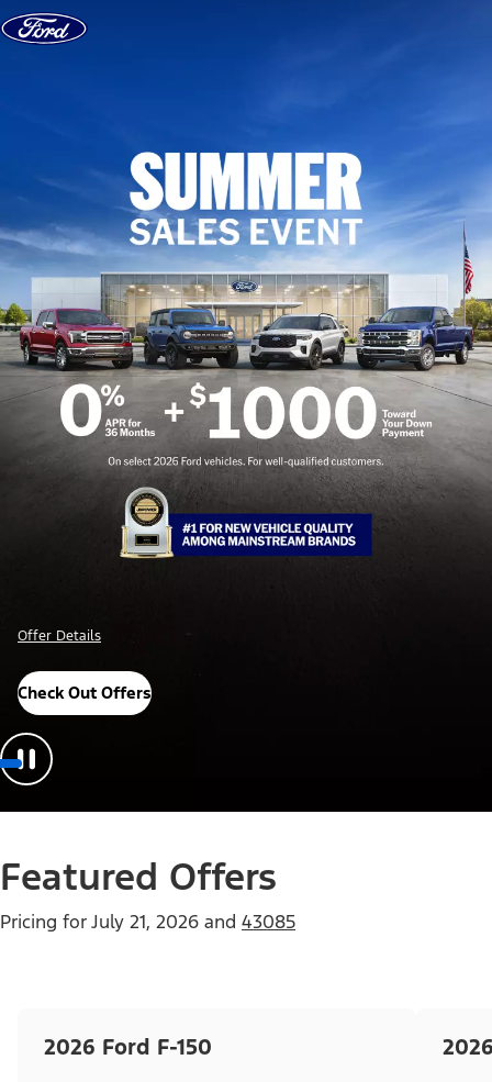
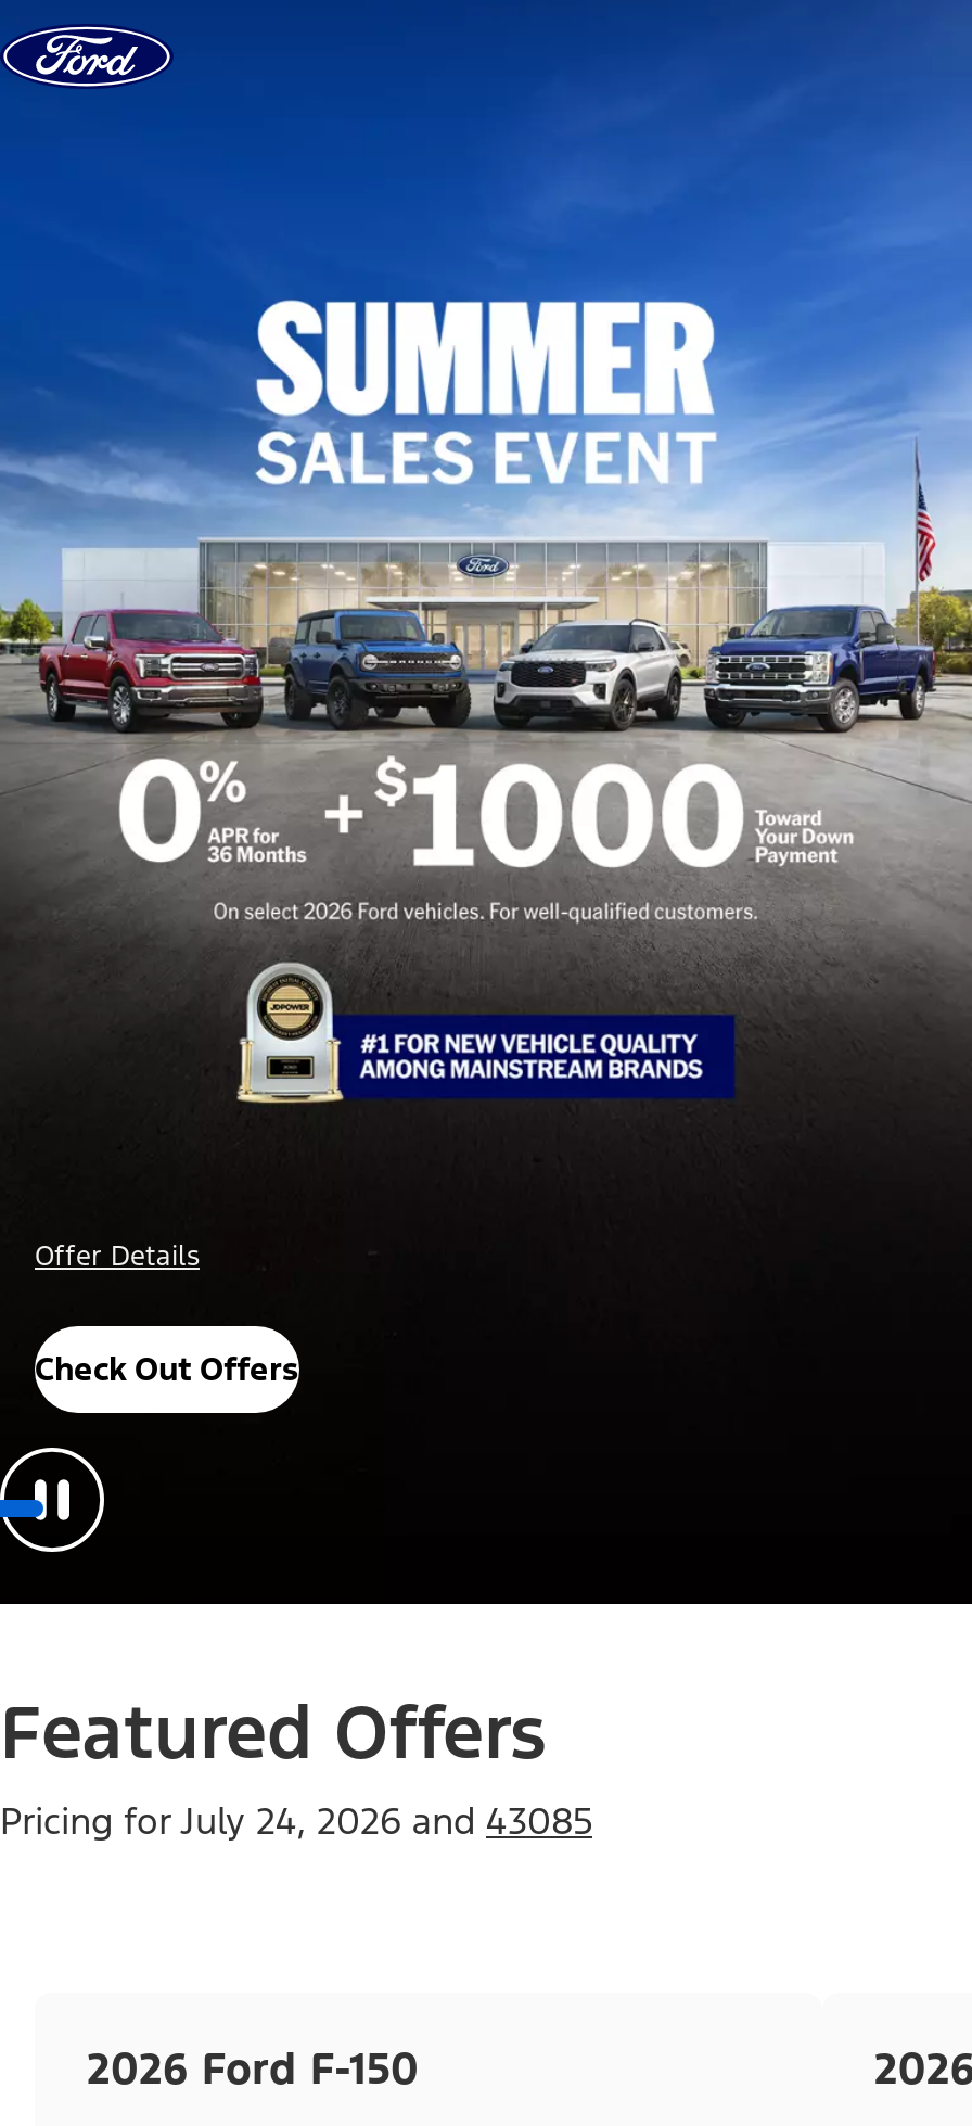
[0,909,295,933] Pricing for July 21, 2026 and 43085 -> [0,1797,592,1844] Pricing for July 24, 2026 and 43085

